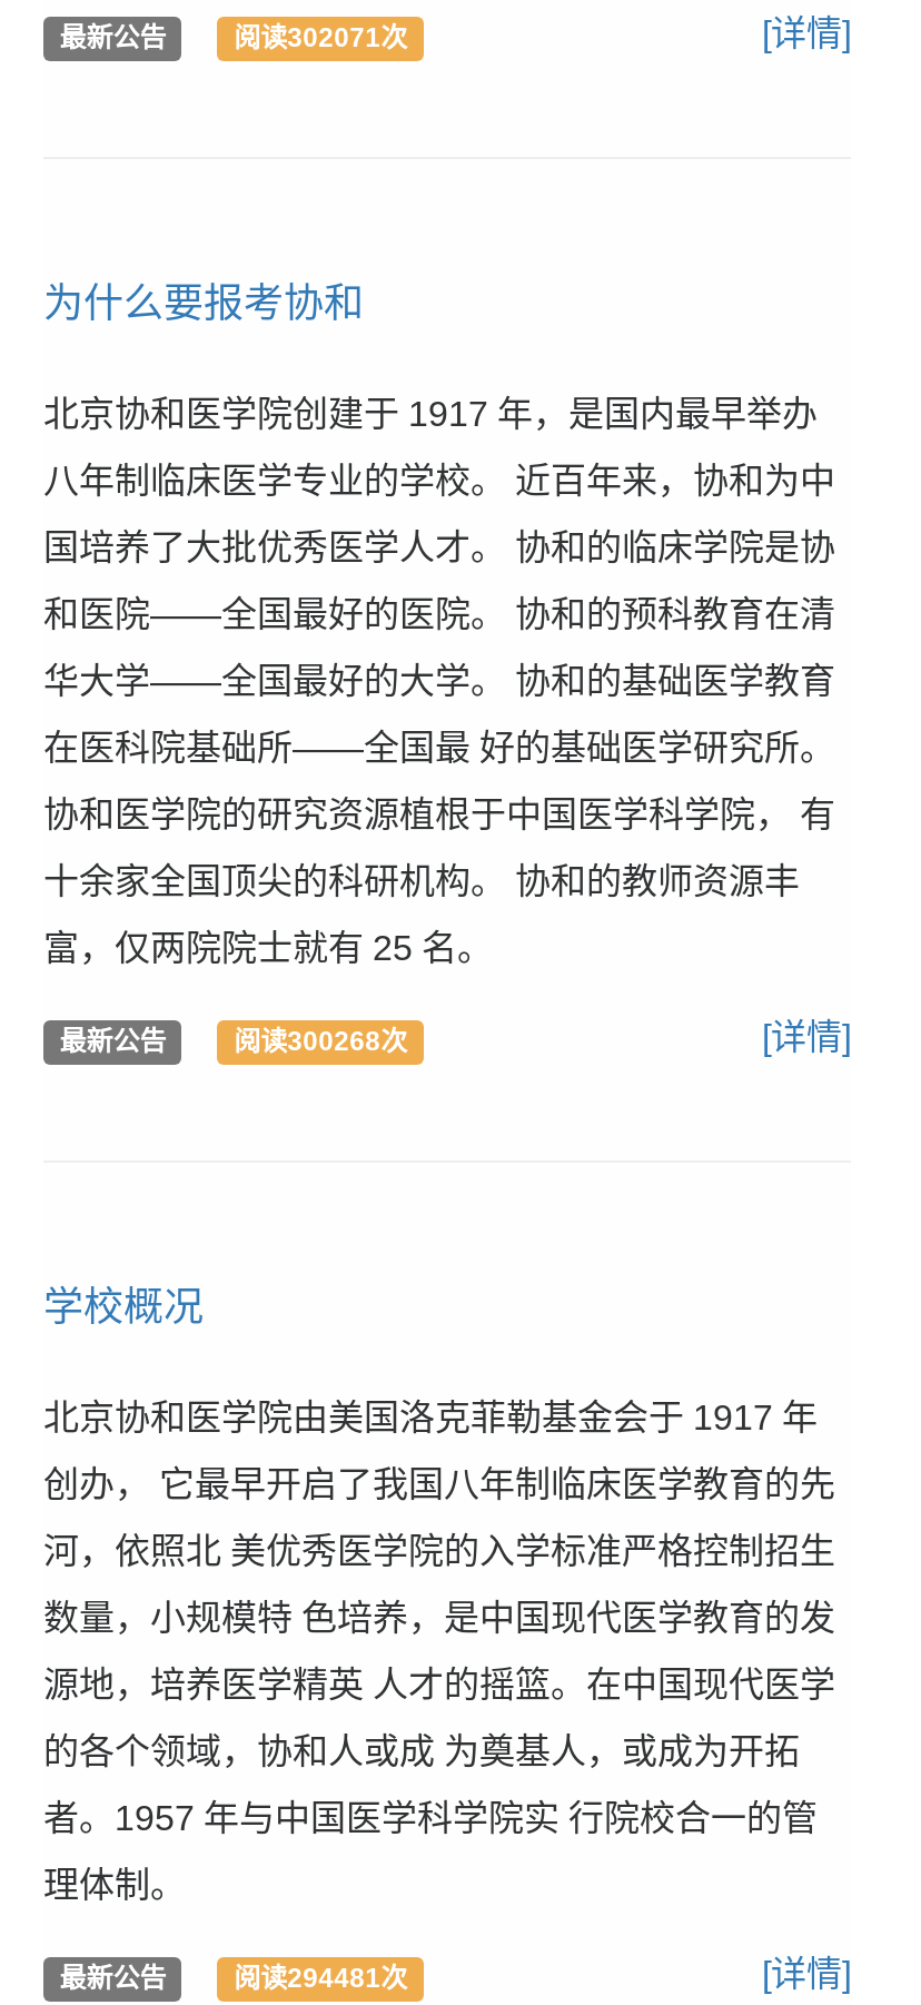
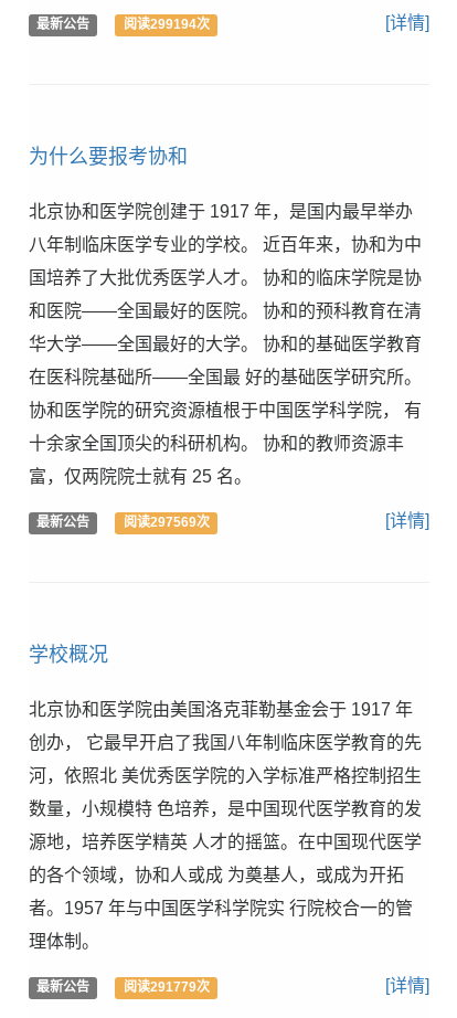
[234,22,407,53] 阅读302071次 -> [123,17,209,32] 阅读299194次
[234,1026,407,1057] 阅读300268次 -> [123,515,209,530] 阅读297569次
[234,1962,407,1994] 阅读294481次 -> [123,980,209,995] 阅读291779次

